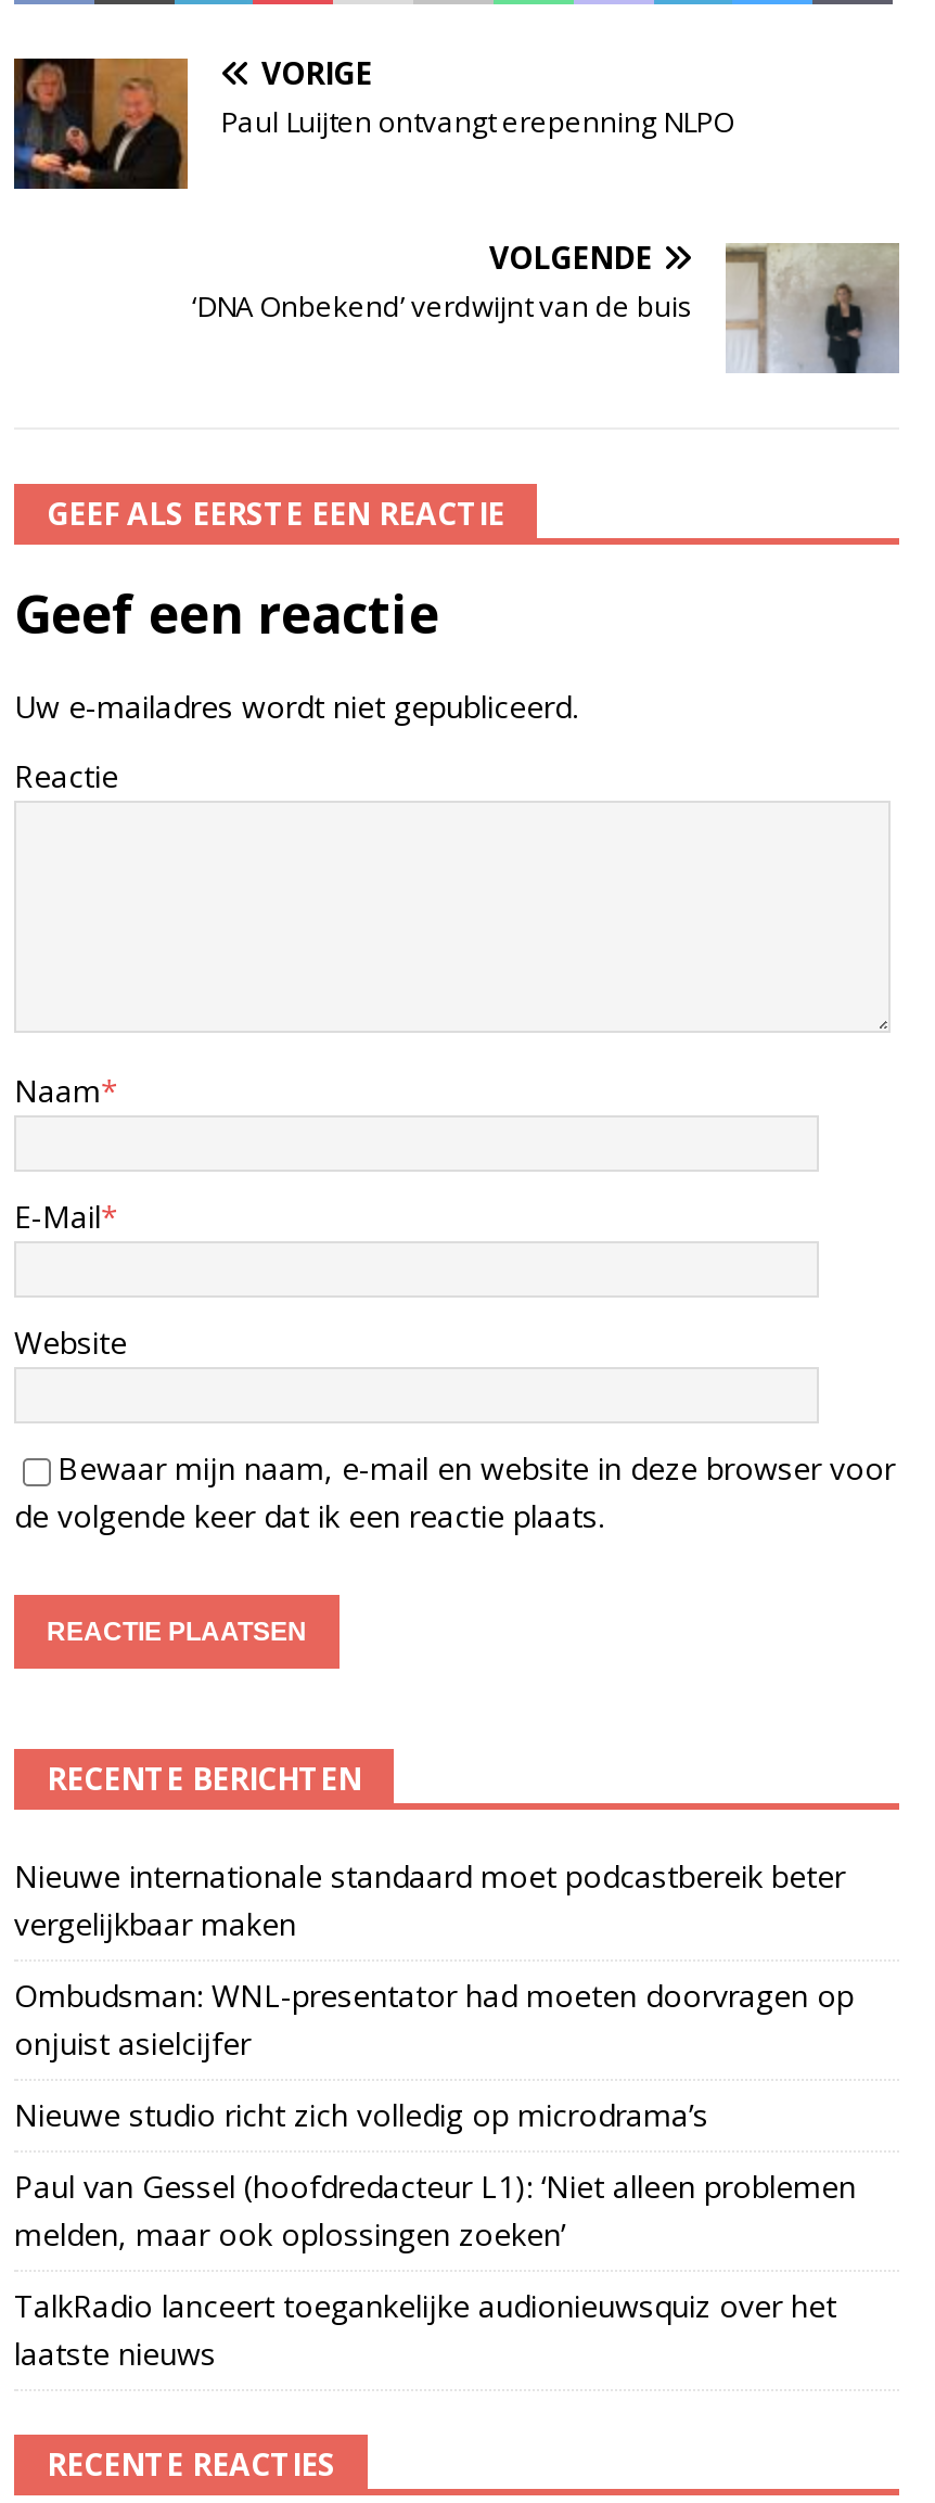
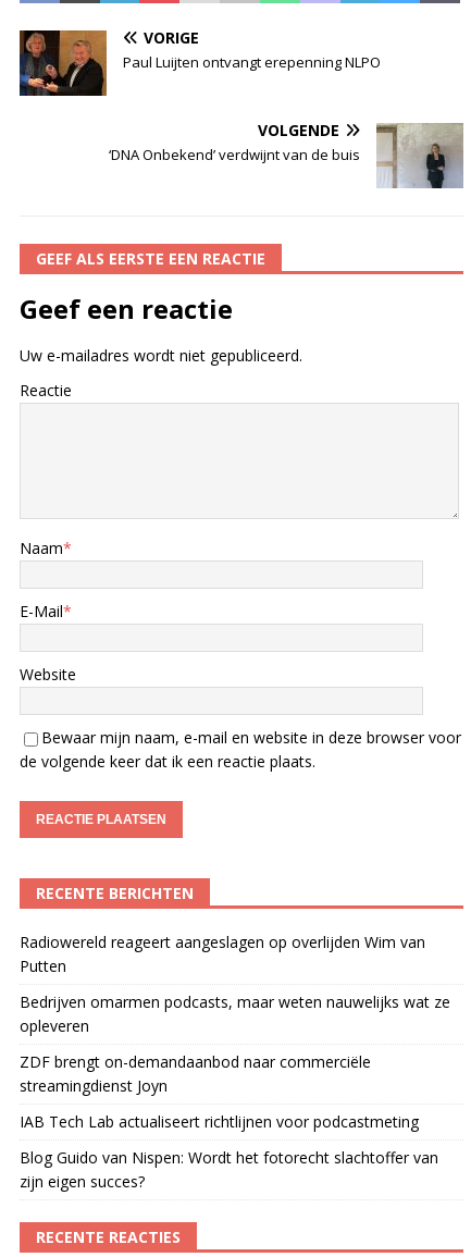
[14,1855,845,1944] Nieuwe internationale standaard moet podcastbereik beter | vergelijkbaar maken -> [20,932,425,976] Radiowereld reageert aangeslagen op overlijden Wim van | Putten
[14,1975,854,2064] Ombudsman: WNL-presentator had moeten doorvragen op | onjuist asielcijfer -> [20,992,450,1036] Bedrijven omarmen podcasts, maar weten nauwelijks wat ze | opleveren
[14,2094,708,2135] Nieuwe studio richt zich volledig op microdrama’s -> [20,1051,371,1096] ZDF brengt on-demandaanbod naar commerciële | streamingdienst Joyn
[14,2166,856,2255] Paul van Gessel (hoofdredacteur L1): ‘Niet alleen problemen | melden, maar ook oplossingen zoeken’ -> [20,1111,419,1132] IAB Tech Lab actualiseert richtlijnen voor podcastmeting
[14,2285,836,2374] TalkRadio lanceert toegankelijke audionieuwsquiz over het | laatste nieuws -> [20,1147,438,1192] Blog Guido van Nispen: Wordt het fotorecht slachtoffer van | zijn eigen succes?

